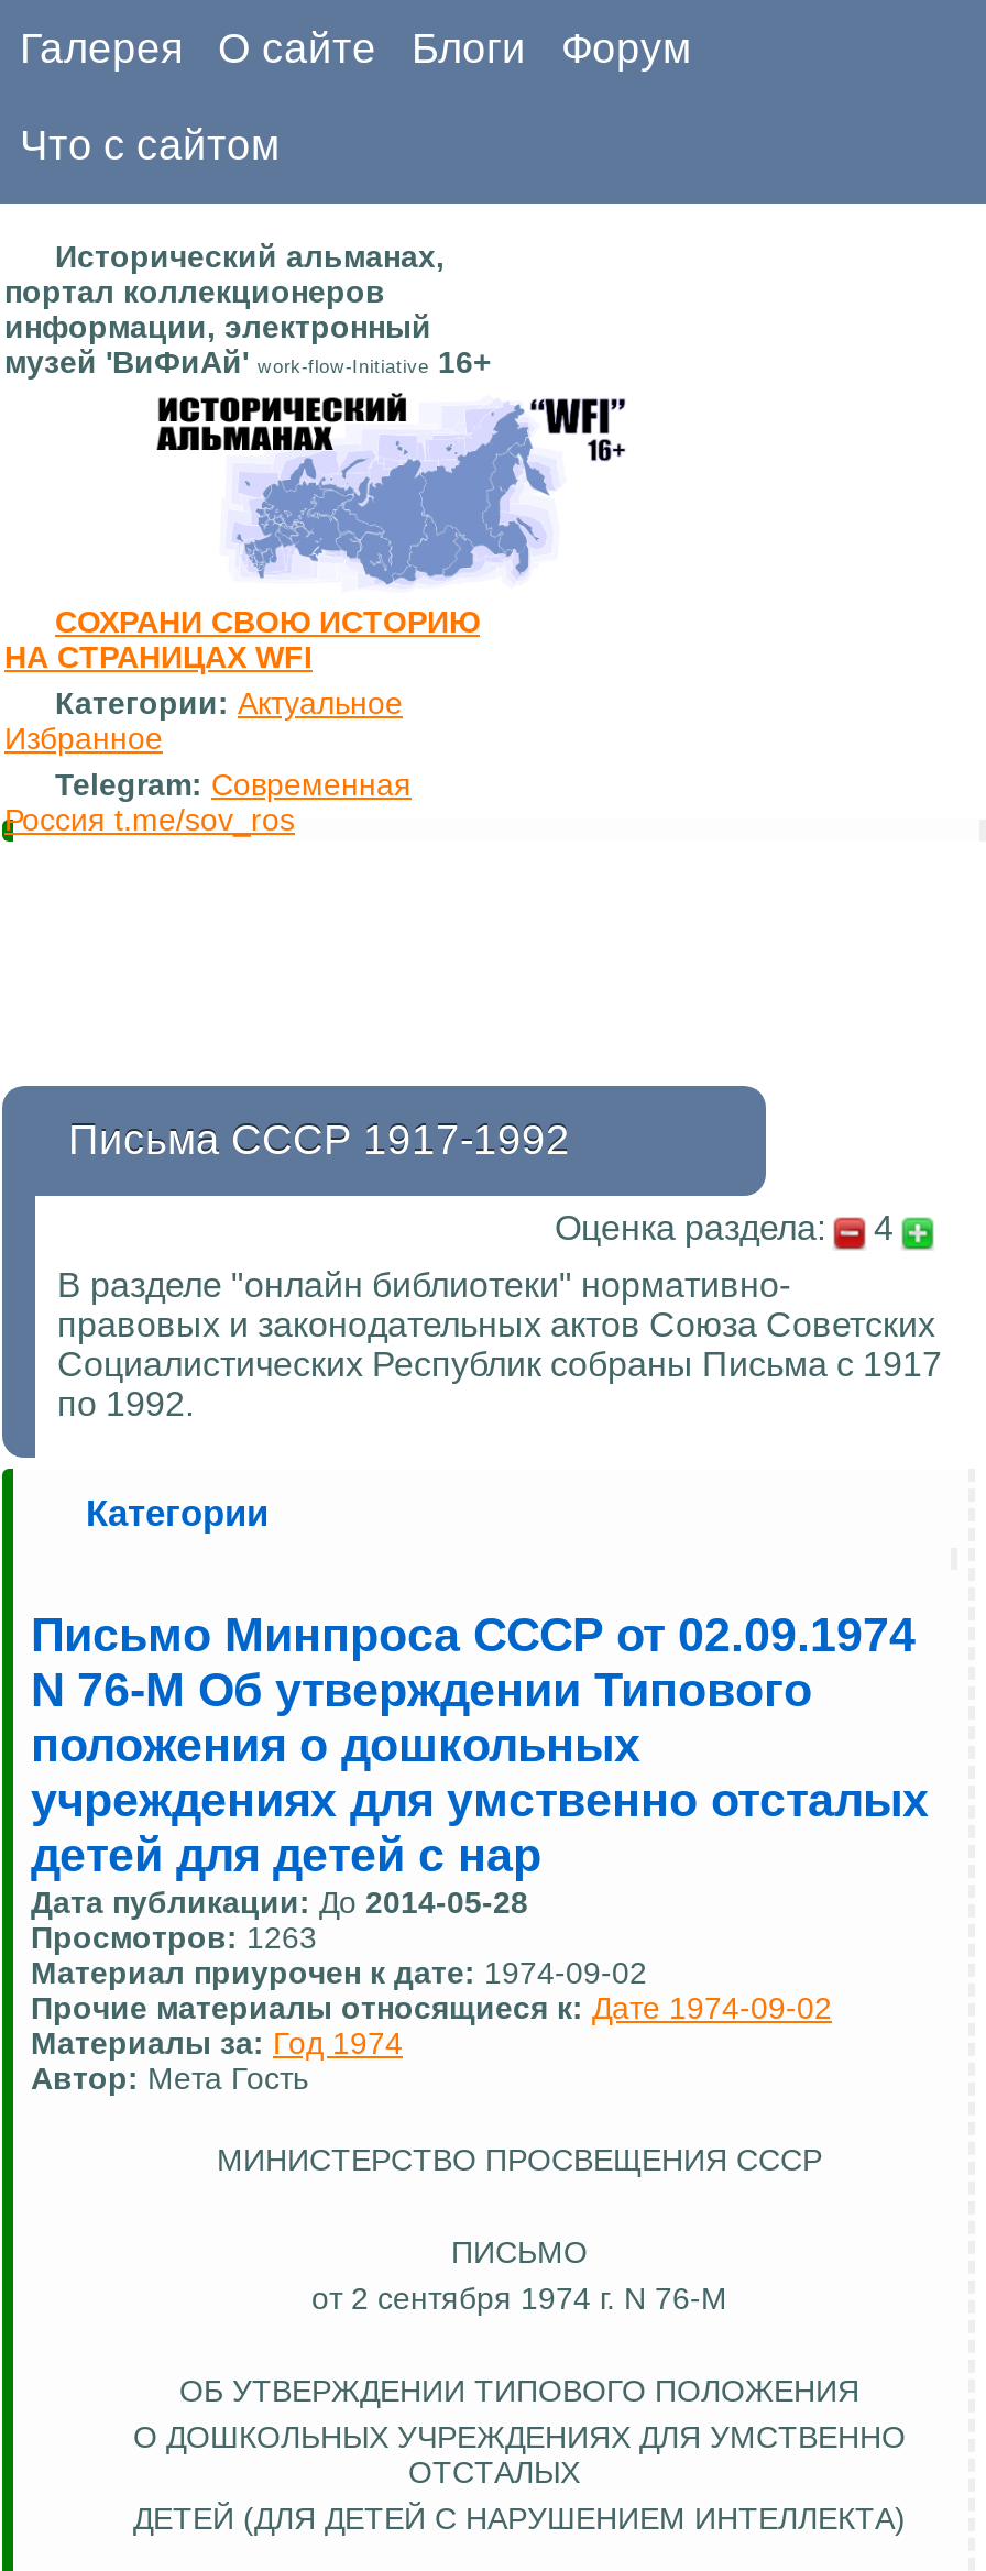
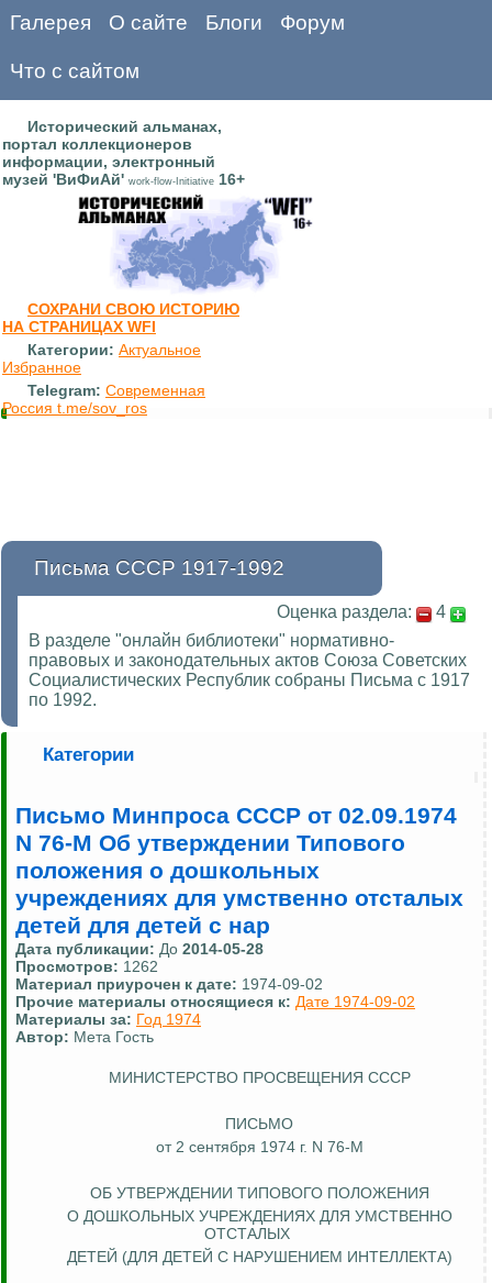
[31,1920,317,1956] Просмотров: 1263 -> [15,958,158,975] Просмотров: 1262

